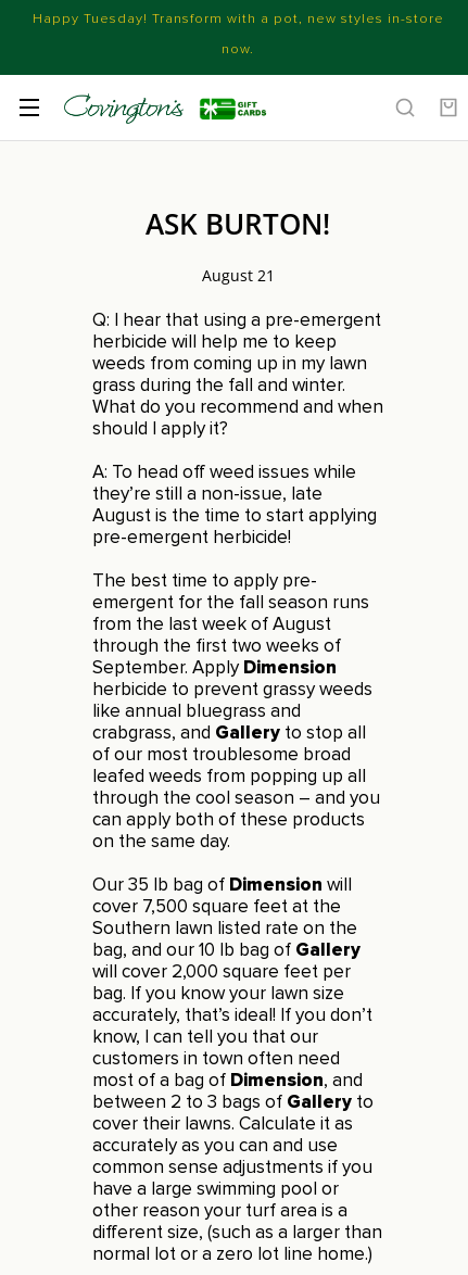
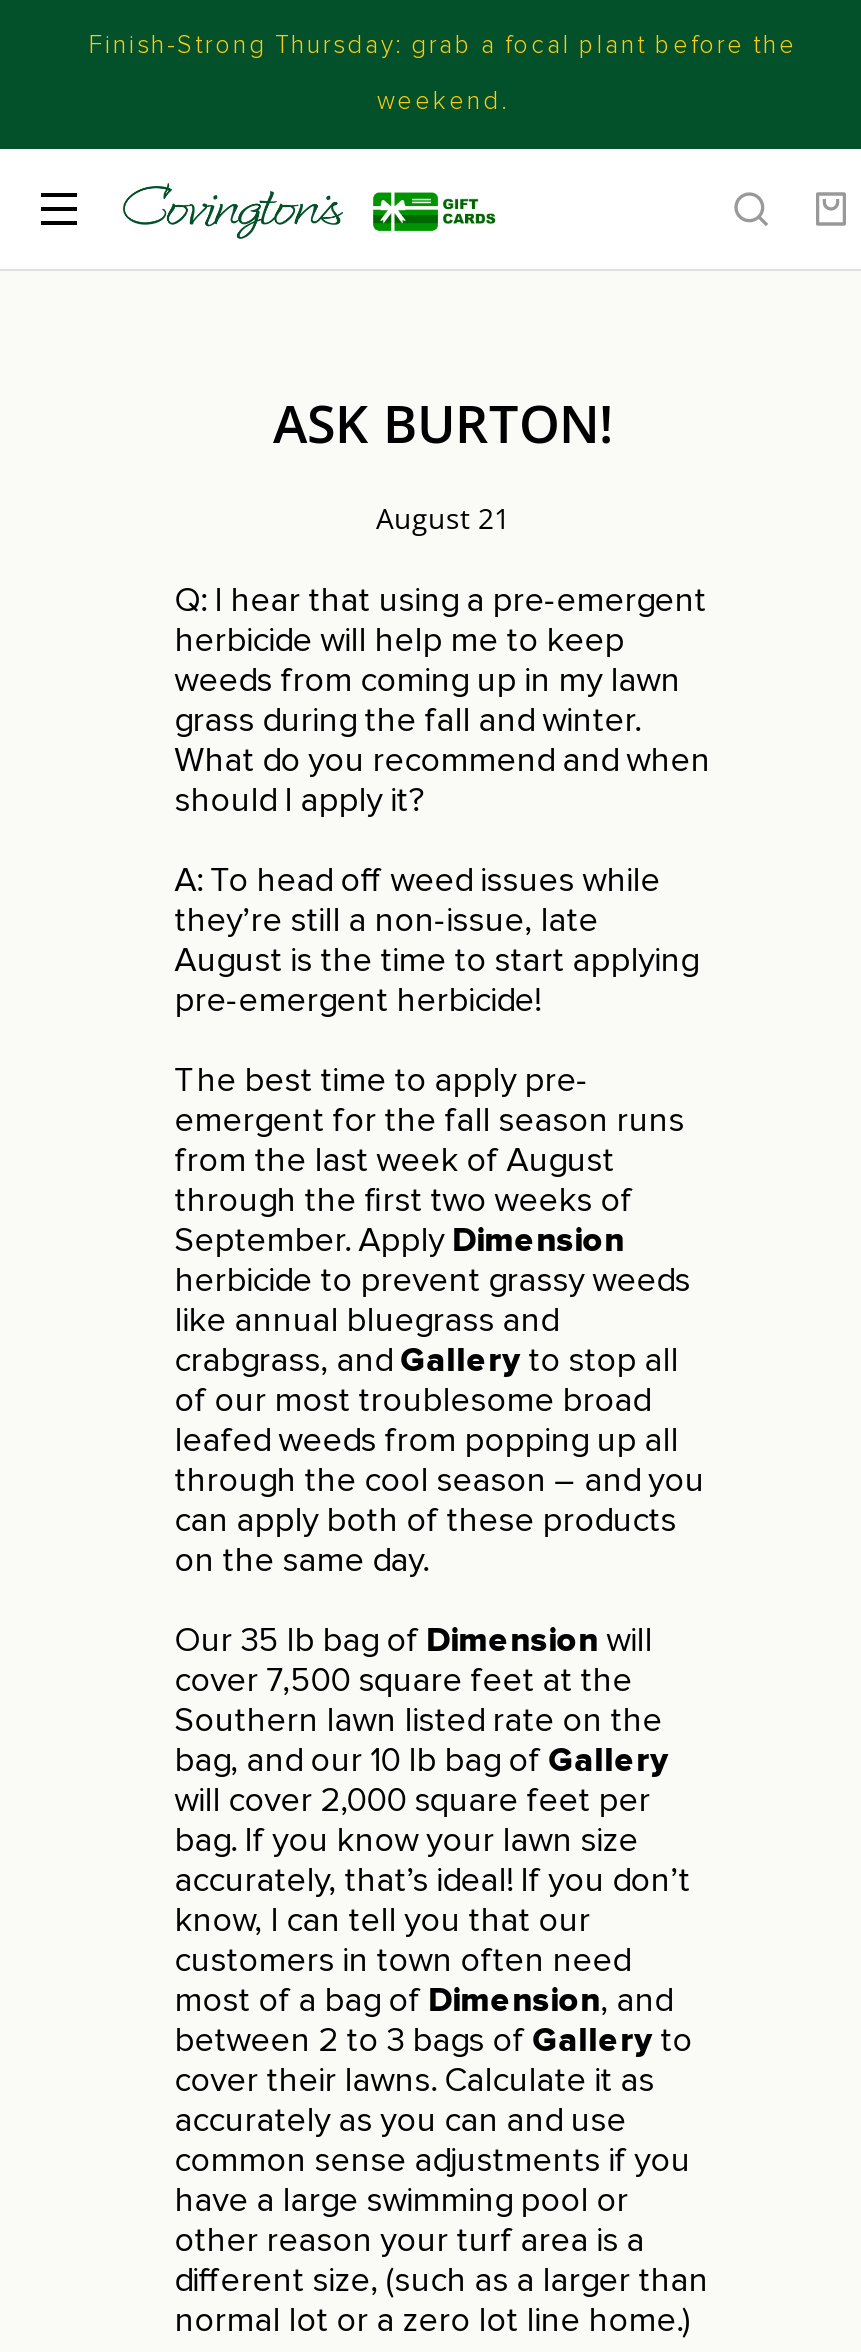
[32,10,444,27] Happy Tuesday! Transform with a pot, new styles in-store -> [89,29,797,61] Finish-Strong Thursday: grab a focal plant before the
[222,40,254,58] now. -> [377,85,509,117] weekend.

